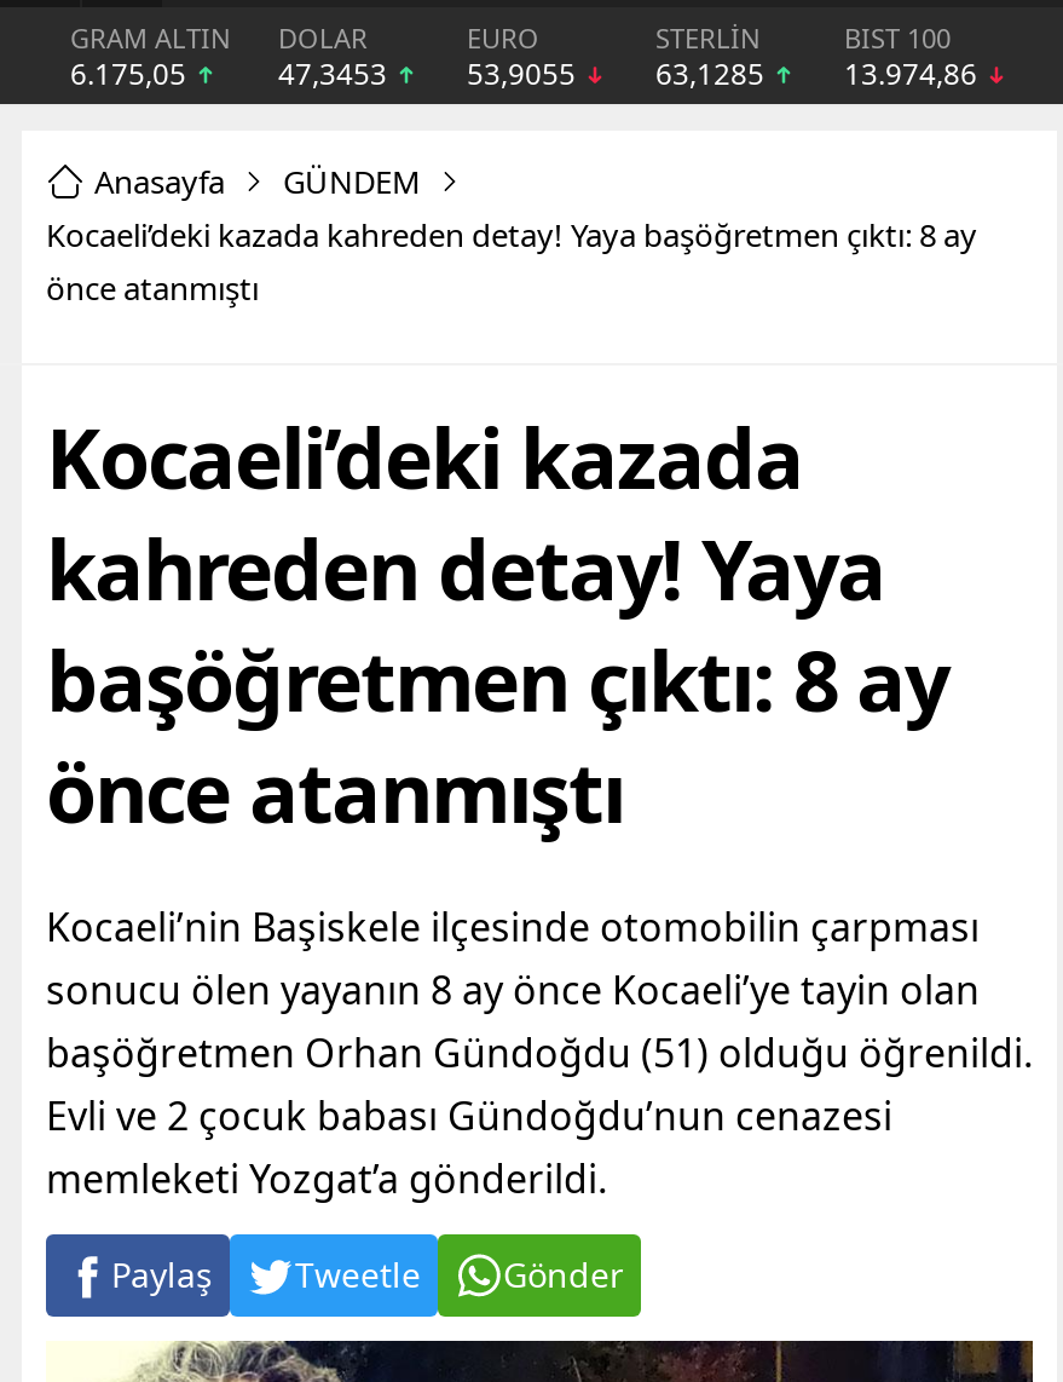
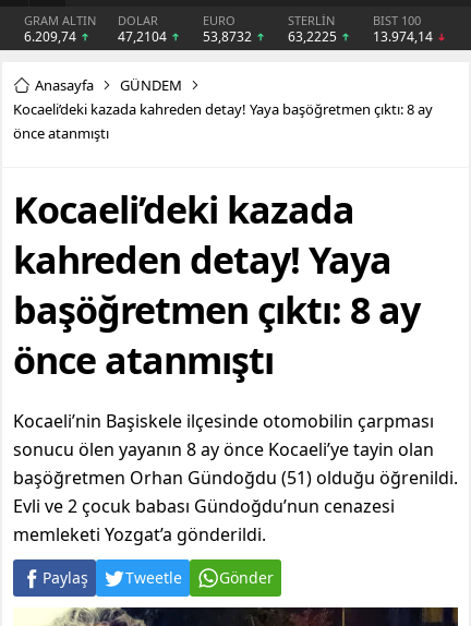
[70,53,193,94] 6.175,05 -> [24,27,80,46] 6.209,74
[278,53,394,94] 47,3453 -> [118,27,170,46] 47,2104
[467,53,583,94] 53,9055 -> [203,27,255,46] 53,8732
[655,53,772,94] 63,1285 -> [288,27,340,46] 63,2225
[844,53,984,94] 13.974,86 -> [373,27,436,46] 13.974,14

